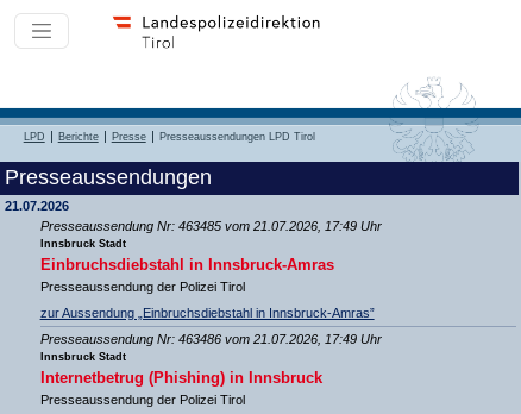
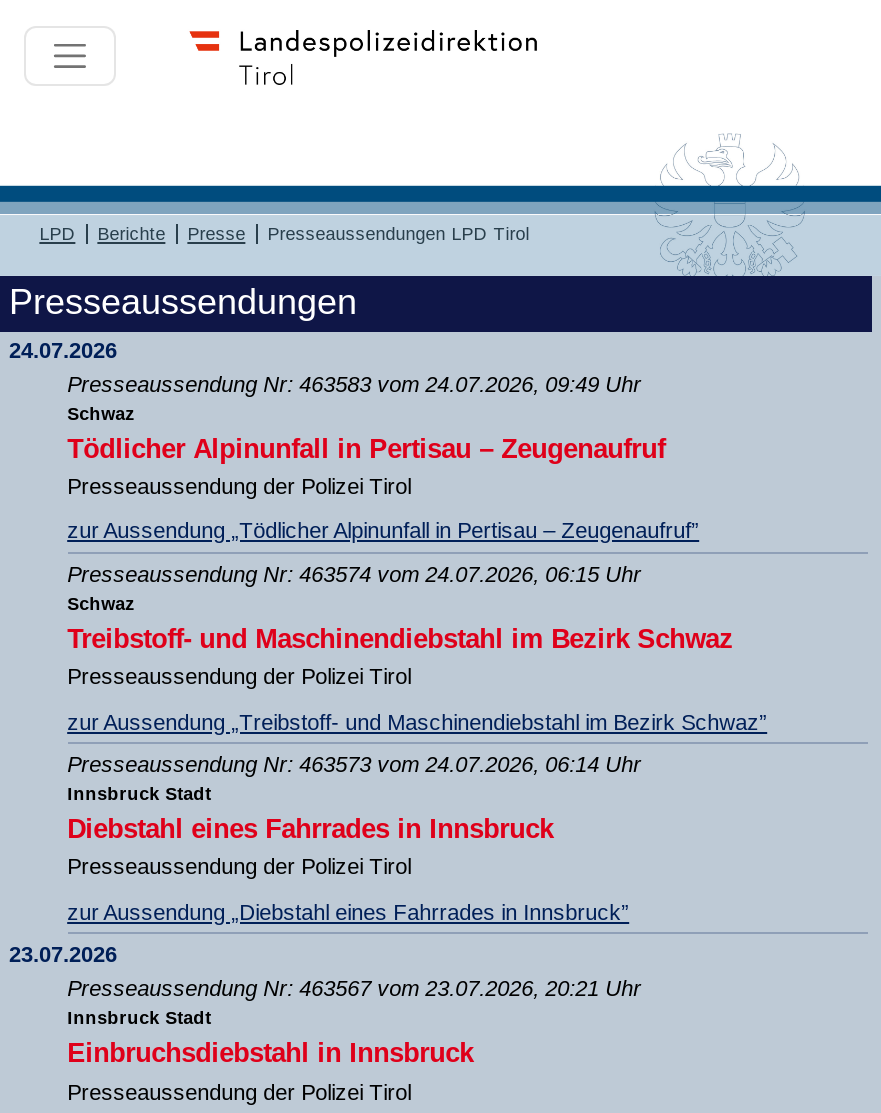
[5,198,381,233] 21.07.2026 | Presseaussendung Nr: 463485 vom 21.07.2026, 17:49 Uhr -> [9,338,767,776] 24.07.2026 | Presseaussendung Nr: 463583 vom 24.07.2026, 09:49 Uhr | Schwaz | Tödlicher Alpinunfall in Pertisau – Zeugenaufruf | Presseaussendung der Polizei Tirol | zur Aussendung „Tödlicher Alpinunfall in Pertisau – Zeugenaufruf” | Presseaussendung Nr: 463574 vom 24.07.2026, 06:15 Uhr | Schwaz | Treibstoff- und Maschinendiebstahl im Bezirk Schwaz | Presseaussendung der Polizei Tirol | zur Aussendung „Treibstoff- und Maschinendiebstahl im Bezirk Schwaz” | Presseaussendung Nr: 463573 vom 24.07.2026, 06:14 Uhr
[40,256,334,274] Einbruchsdiebstahl in Innsbruck-Amras -> [67,814,553,844] Diebstahl eines Fahrrades in Innsbruck
[40,306,374,321] zur Aussendung „Einbruchsdiebstahl in Innsbruck-Amras” -> [67,899,629,923] zur Aussendung „Diebstahl eines Fahrrades in Innsbruck”
[40,332,381,346] Presseaussendung Nr: 463486 vom 21.07.2026, 17:49 Uhr -> [9,942,641,1000] 23.07.2026 | Presseaussendung Nr: 463567 vom 23.07.2026, 20:21 Uhr
[40,369,322,387] Internetbetrug (Phishing) in Innsbruck -> [67,1039,473,1069] Einbruchsdiebstahl in Innsbruck

